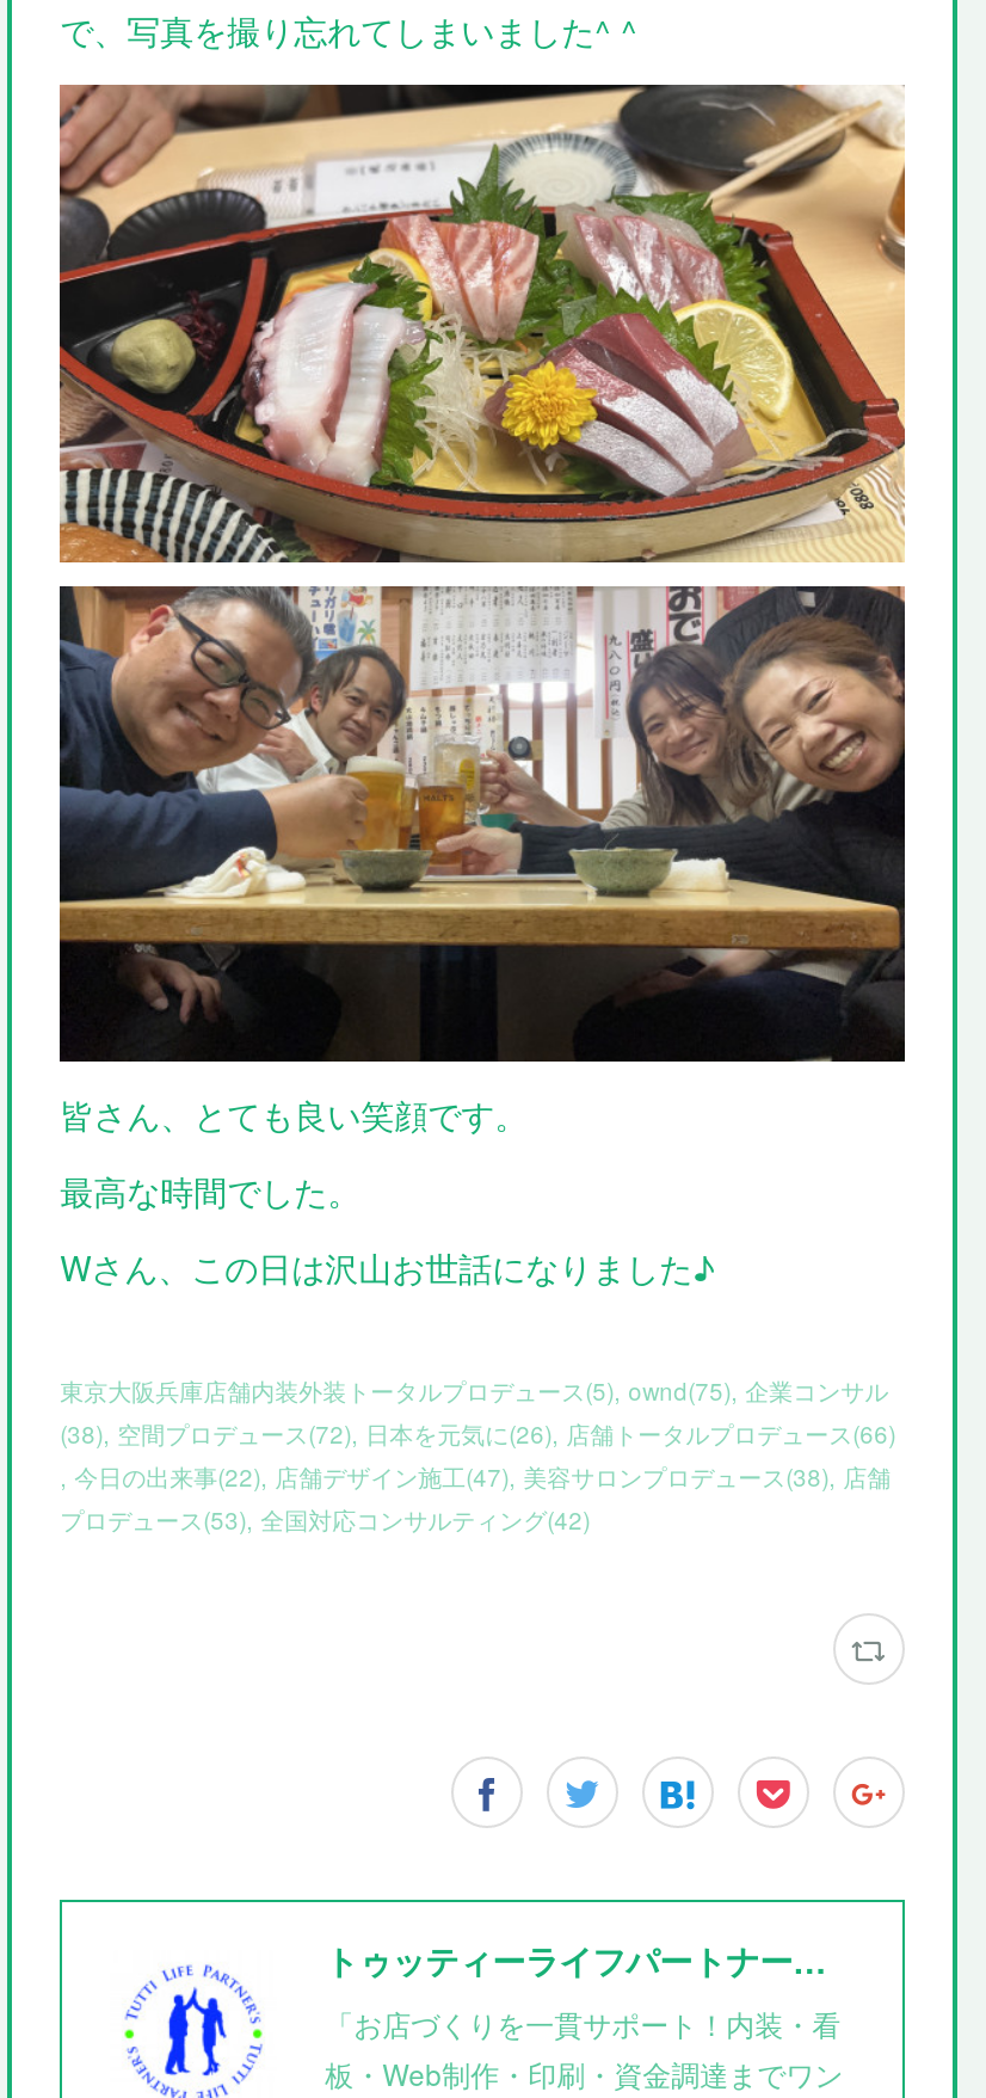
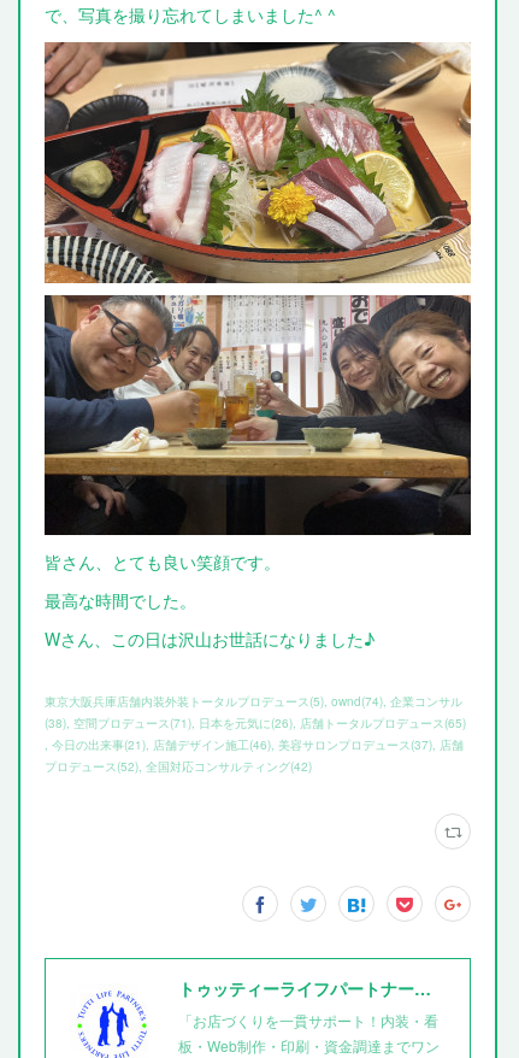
[60,1375,888,1409] 東京大阪兵庫店舗内装外装トータルプロデュース(5) ownd(75) 企業コンサル -> [45,693,463,710] 東京大阪兵庫店舗内装外装トータルプロデュース(5) ownd(74) 企業コンサル
[60,1418,896,1452] (38) 空間プロデュース(72) 日本を元気に(26) 店舗トータルプロデュース(66) -> [45,715,466,732] (38) 空間プロデュース(71) 日本を元気に(26) 店舗トータルプロデュース(65)
[74,1461,891,1495] 今日の出来事(22) 店舗デザイン施工(47) 美容サロンプロデュース(38) 店舗 -> [52,737,464,753] 今日の出来事(21) 店舗デザイン施工(46) 美容サロンプロデュース(37) 店舗
[60,1504,590,1537] プロデュース(53) 全国対応コンサルティング(42) -> [45,758,312,775] プロデュース(52) 全国対応コンサルティング(42)

